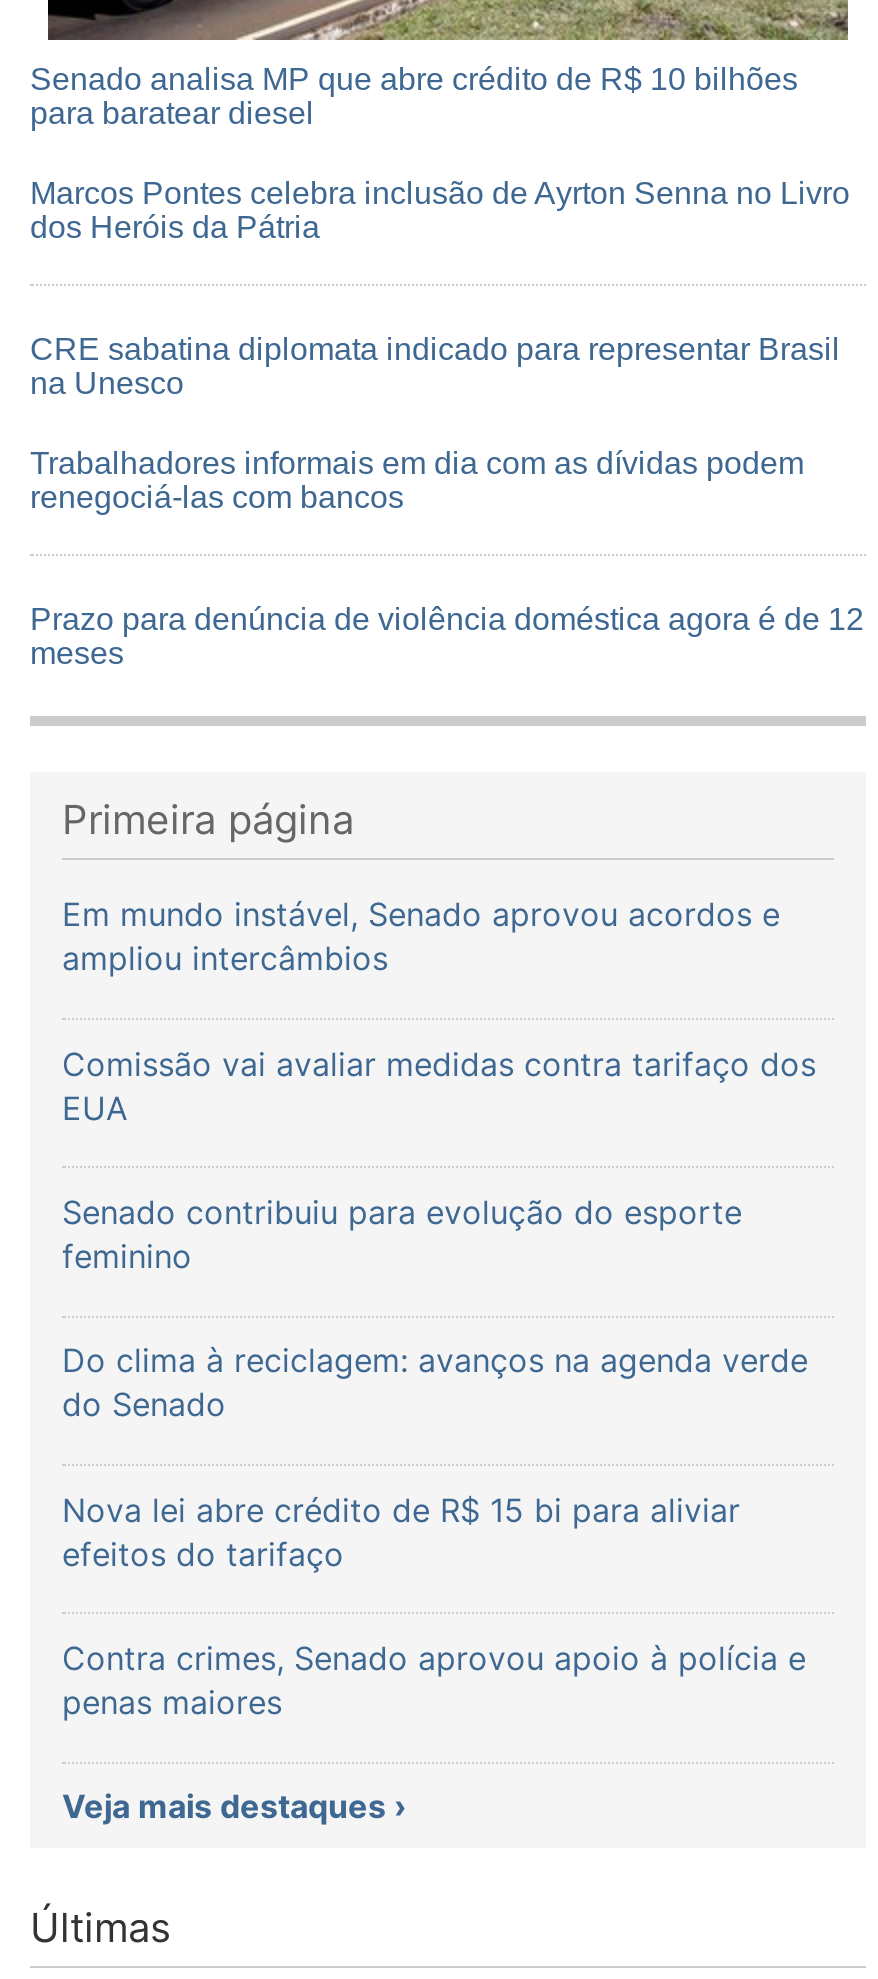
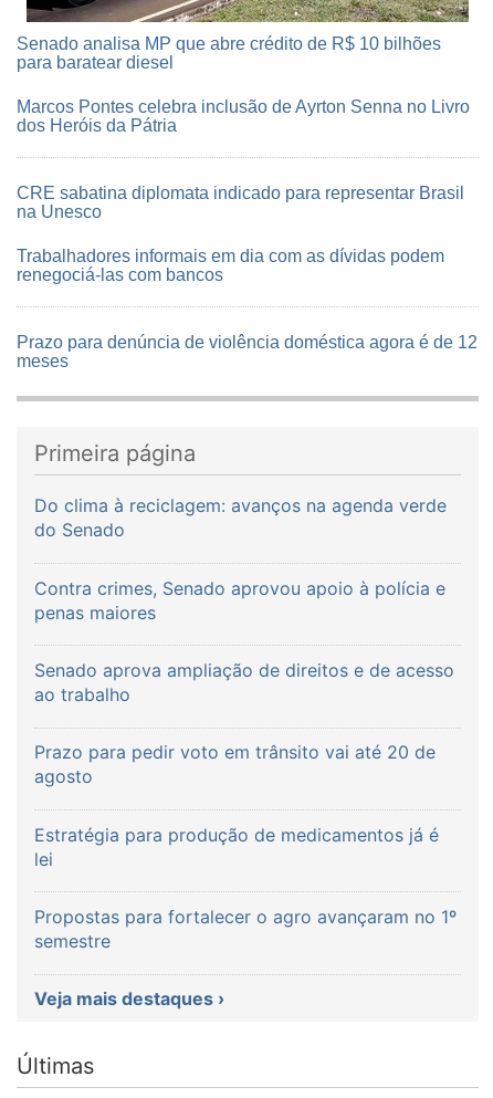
[62,895,816,1276] Em mundo instável, Senado aprovou acordos e | ampliou intercâmbios | Comissão vai avaliar medidas contra tarifaço dos | EUA | Senado contribuiu para evolução do esporte | feminino -> none
moved [62,1341,808,1425] -> [34,495,447,541]: Do clima à reciclagem: avanços na agenda verde | do Senado
[62,1489,740,1573] Nova lei abre crédito de R$ 15 bi para aliviar | efeitos do tarifaço -> none
moved [62,1638,806,1722] -> [34,577,445,623]: Contra crimes, Senado aprovou apoio à polícia e | penas maiores
none -> [34,659,457,952] Senado aprova ampliação de direitos e de acesso | ao trabalho | Prazo para pedir voto em trânsito vai até 20 de | agosto | Estratégia para produção de medicamentos já é | lei | Propostas para fortalecer o agro avançaram no 1º | semestre

